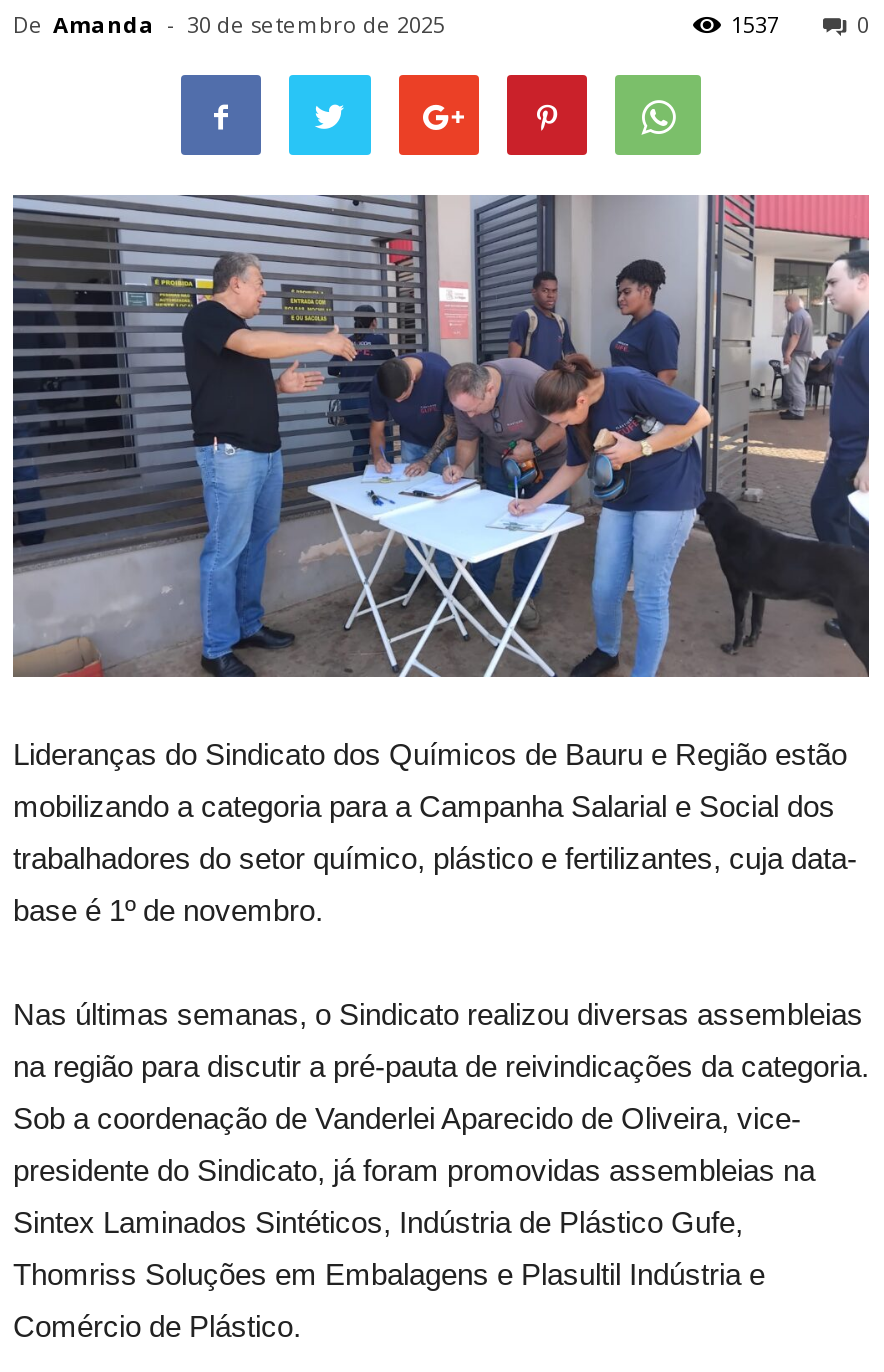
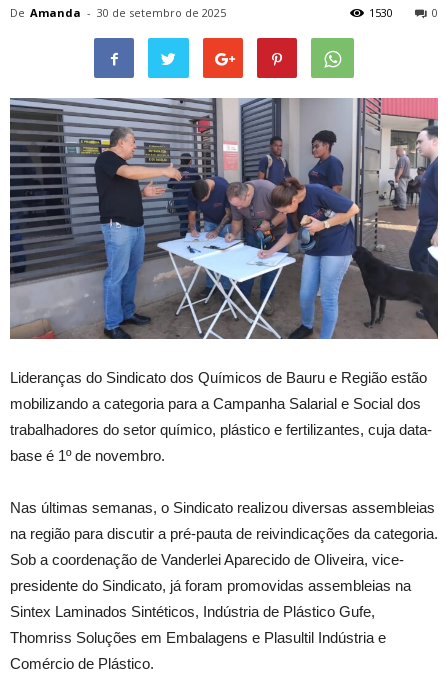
[731,9,779,39] 1537 -> [369,5,393,20] 1530

